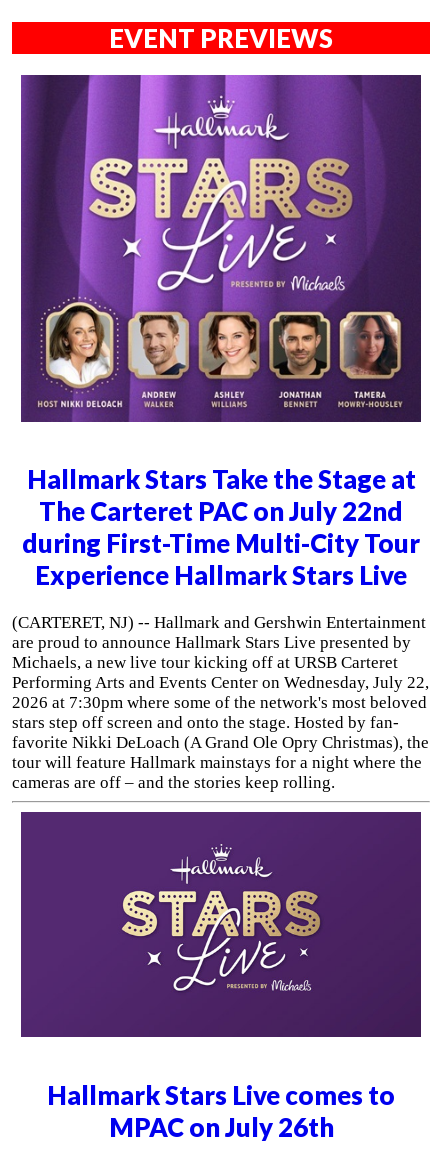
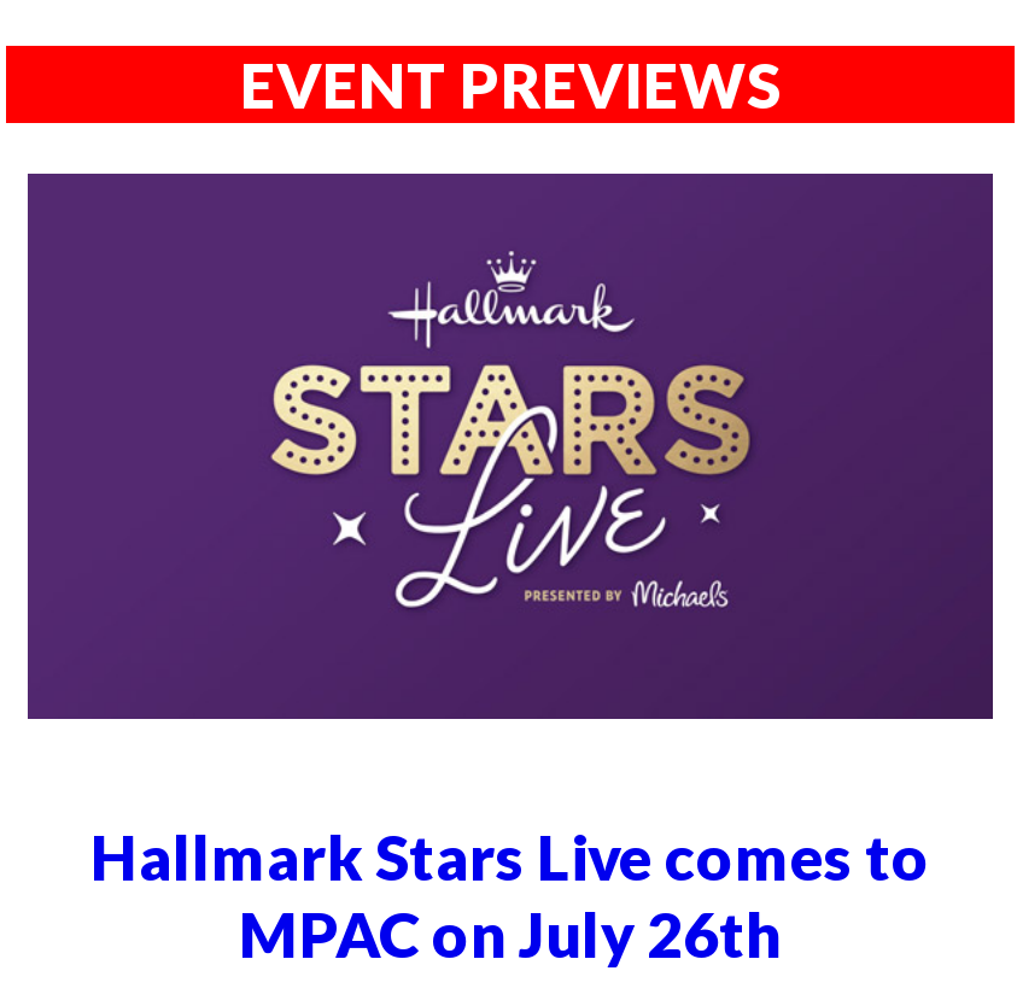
[20,74,422,423] [image] -> none
[12,464,429,792] Hallmark Stars Take the Stage at | The Carteret PAC on July 22nd | during First-Time Multi-City Tour | Experience Hallmark Stars Live | (CARTERET, NJ) -- Hallmark and Gershwin Entertainment | are proud to announce Hallmark Stars Live presented by | Michaels, a new live tour kicking off at URSB Carteret | Performing Arts and Events Center on Wednesday, July 22, | 2026 at 7:30pm where some of the network's most beloved | stars step off screen and onto the stage. Hosted by fan- | favorite Nikki DeLoach (A Grand Ole Opry Christmas), the | tour will feature Hallmark mainstays for a night where the | cameras are off – and the stories keep rolling. -> none

